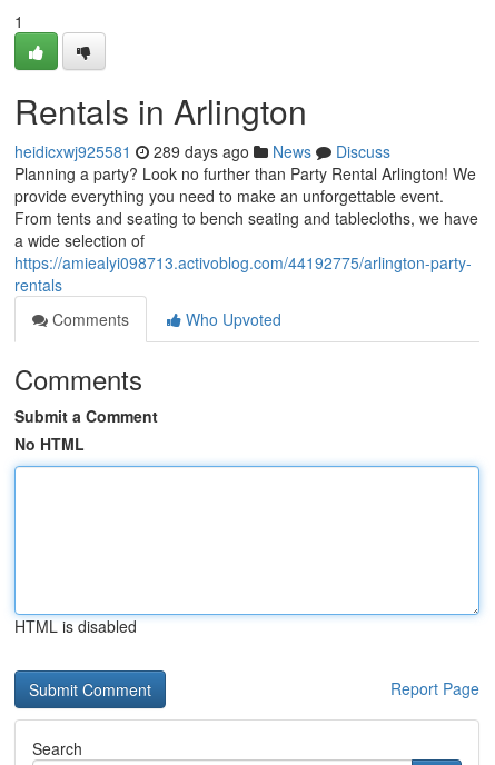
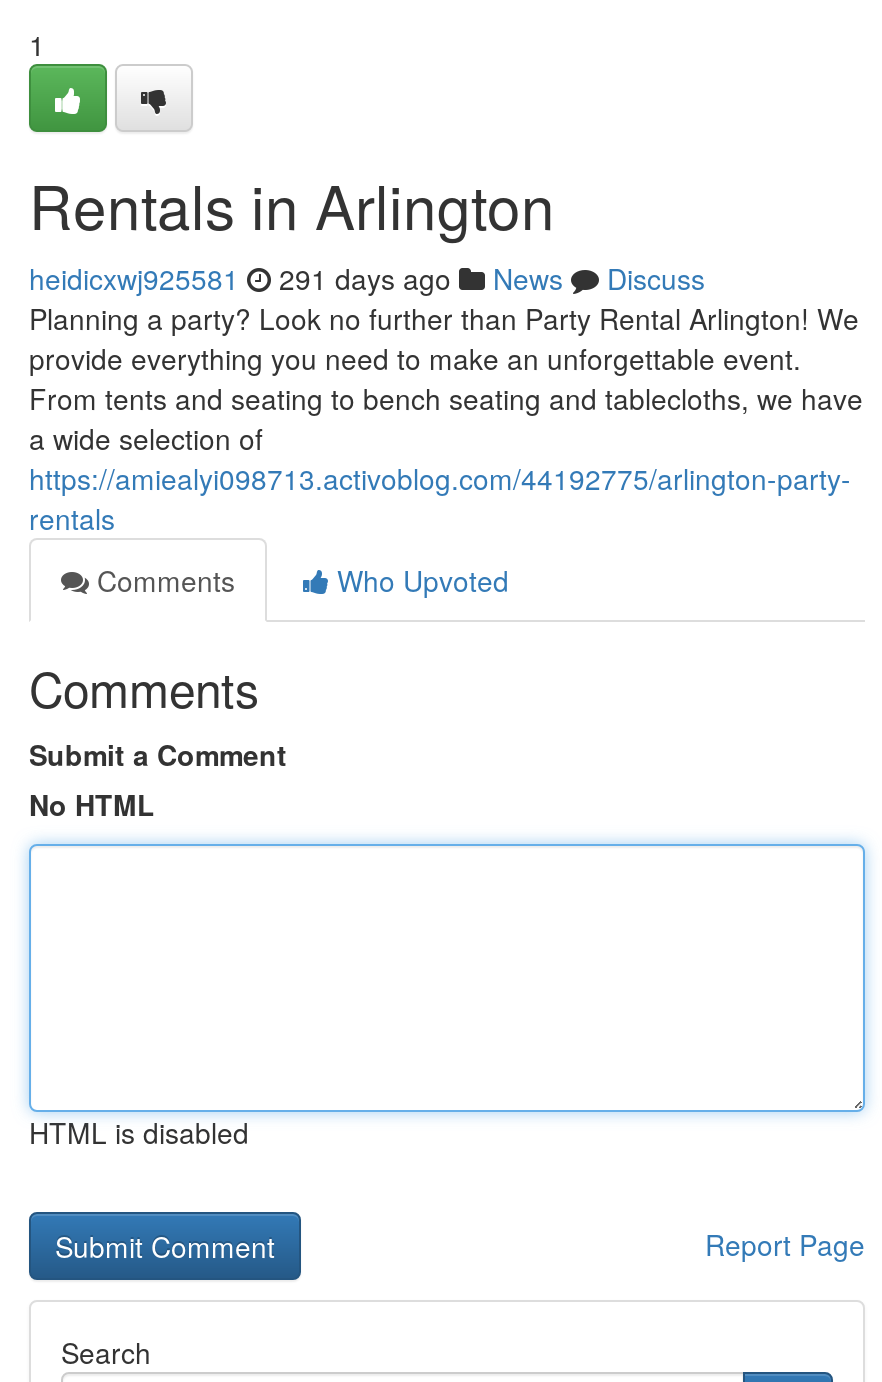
[14,140,390,162] heidicxwj925581 289 days ago News Discuss -> [29,258,705,298] heidicxwj925581 291 days ago News Discuss

